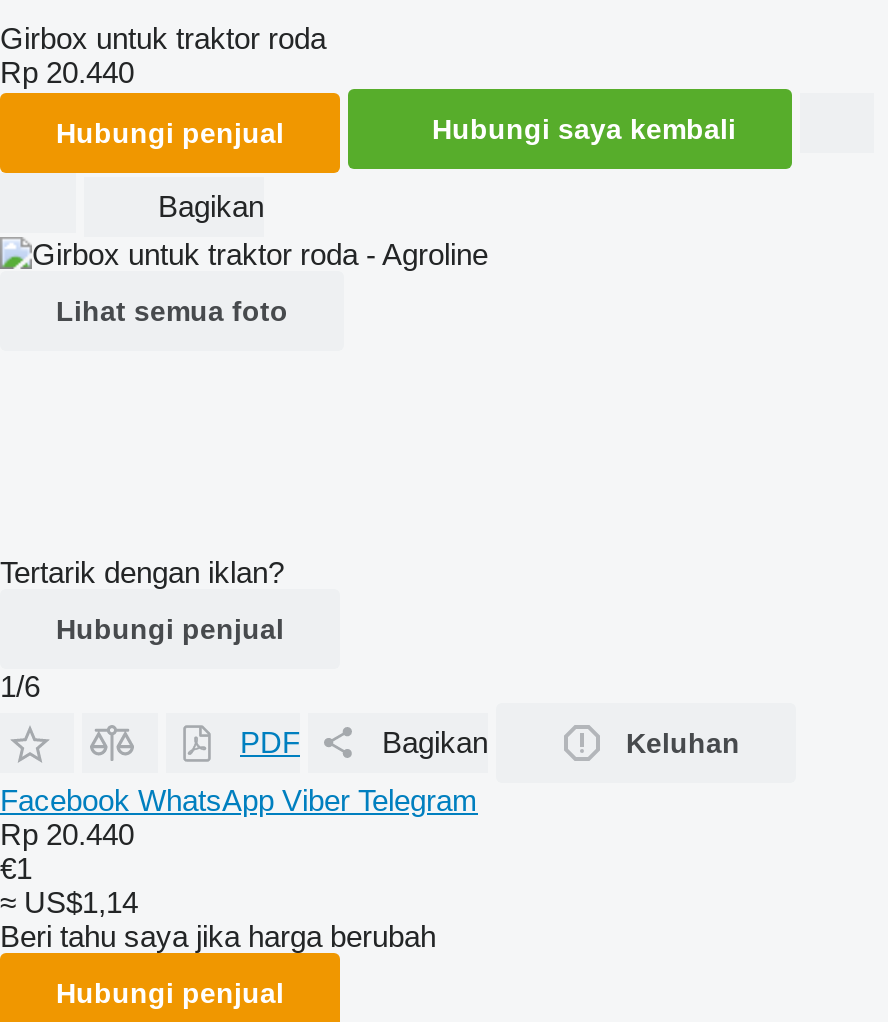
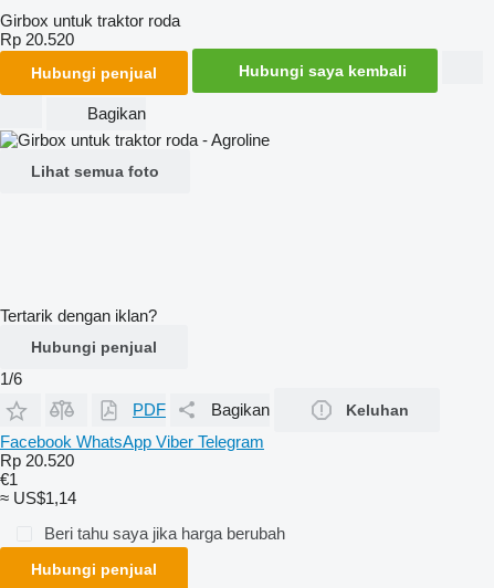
[0,55,134,89] Rp 20.440 -> [0,30,74,49] Rp 20.520
[0,816,134,850] Rp 20.440 -> [0,450,74,469] Rp 20.520

